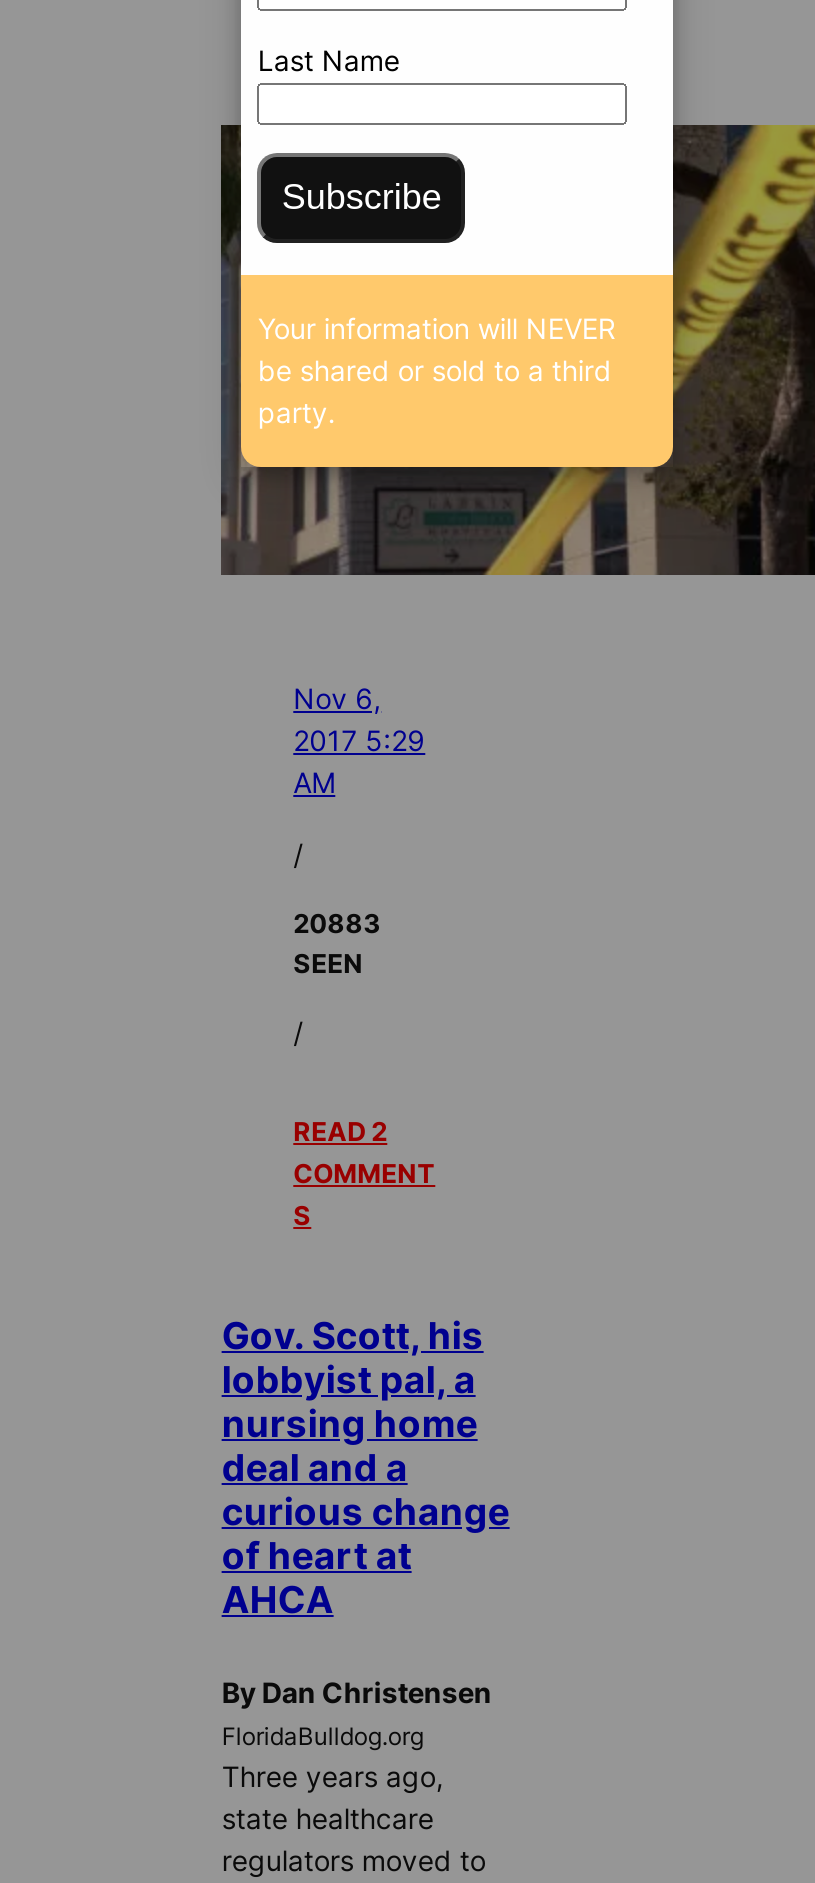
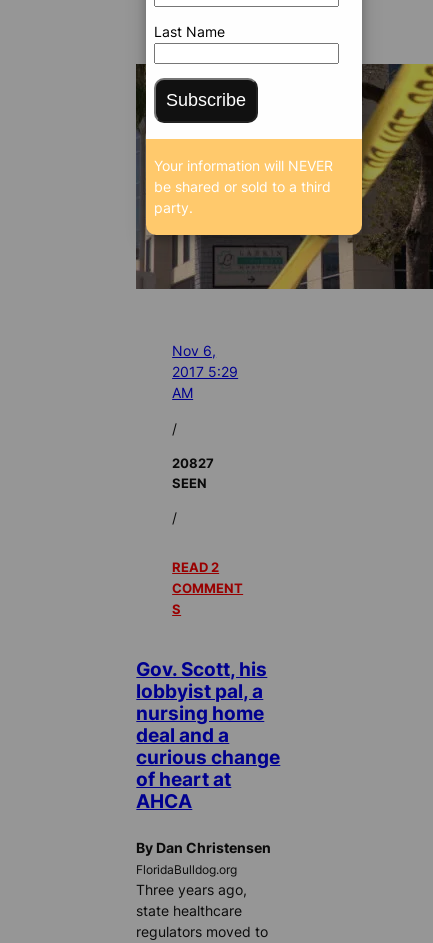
[293,906,381,938] 20883 -> [172,455,214,471] 20827

